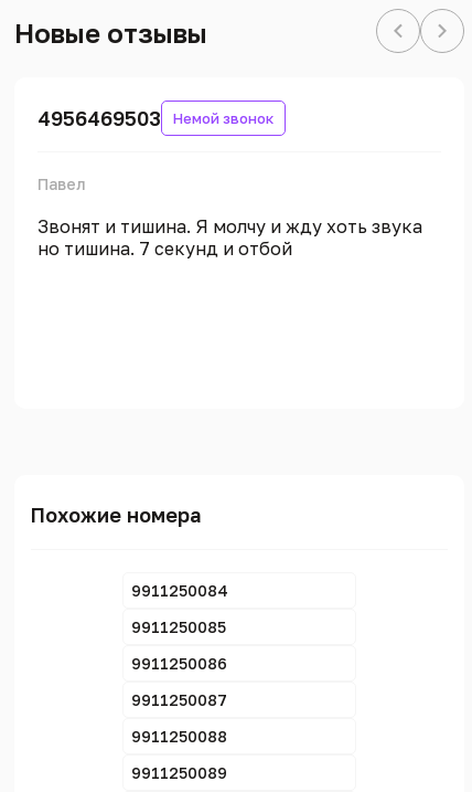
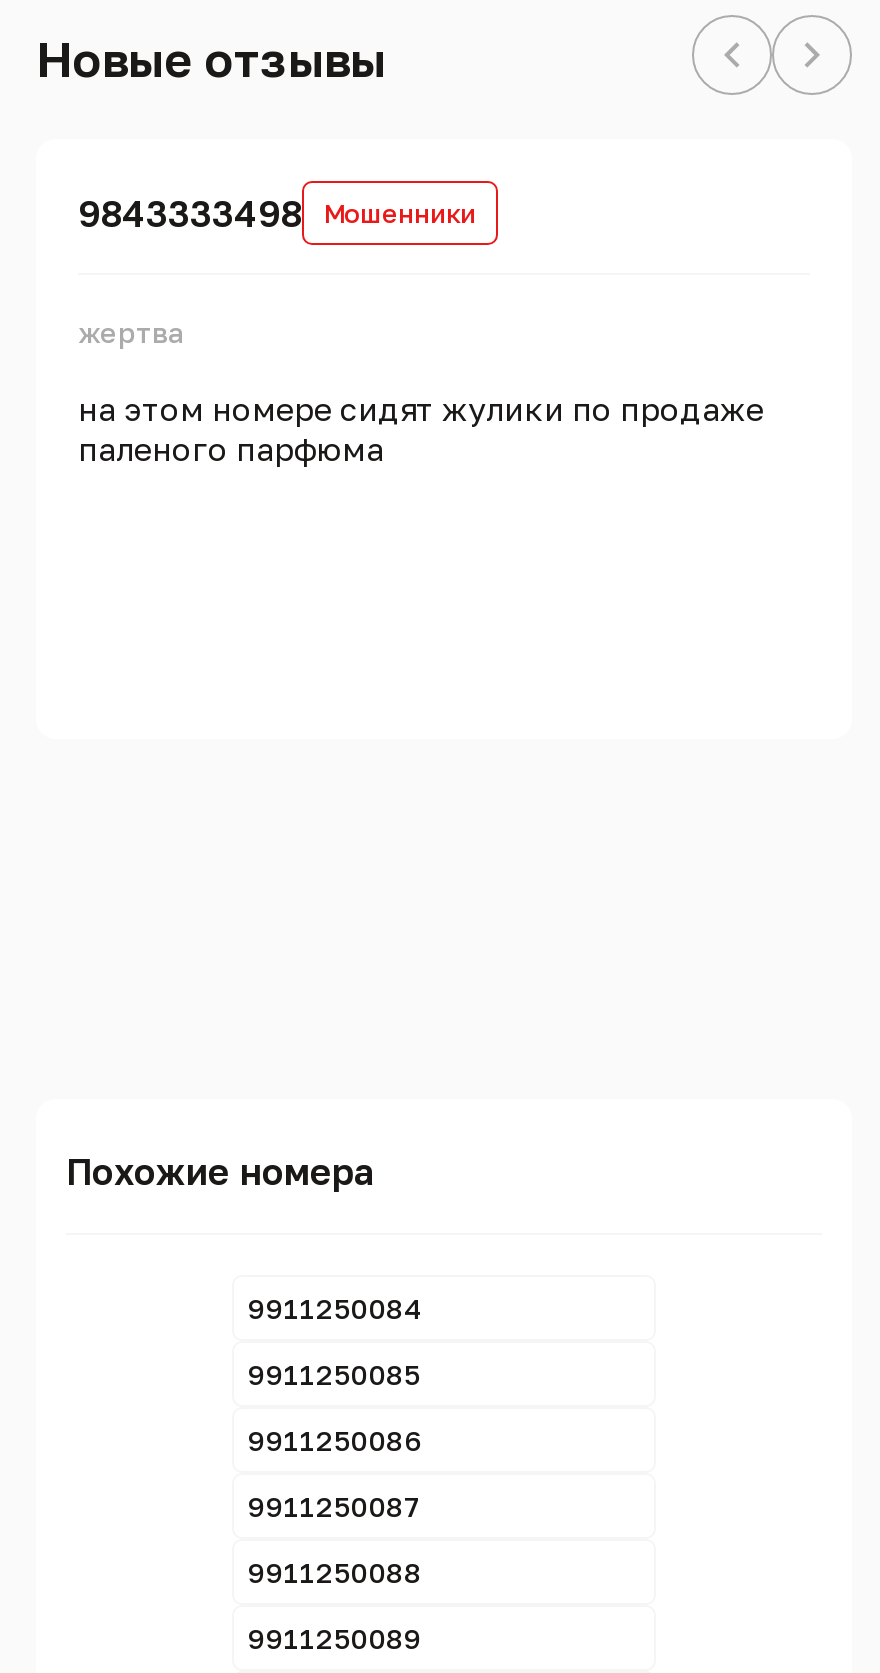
[37,106,273,130] 4956469503 | Немой звонок -> [78,191,476,235] 9843333498 | Мошенники
[37,175,86,193] Павел -> [78,315,184,349] жертва
[37,215,422,260] Звонят и тишина. Я молчу и жду хоть звука | но тишина. 7 секунд и отбой -> [78,389,764,469] на этом номере сидят жулики по продаже | паленого парфюма

